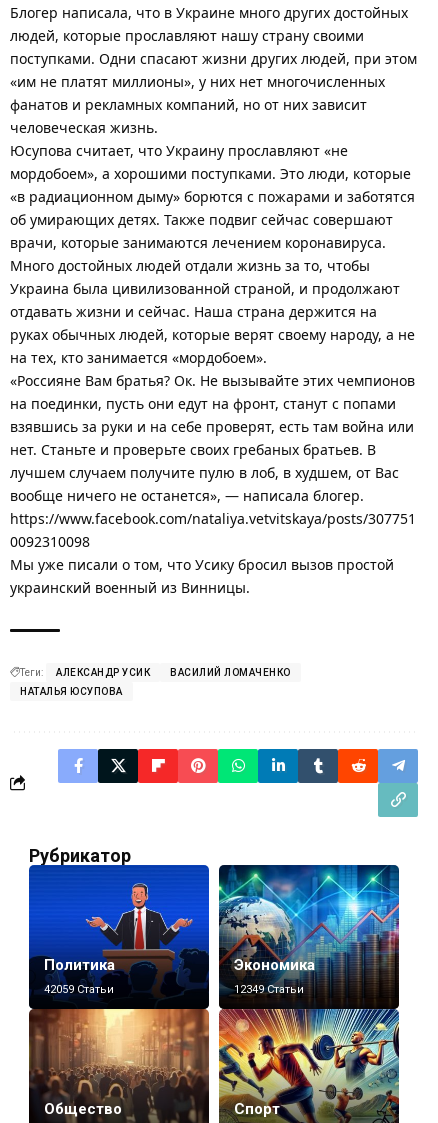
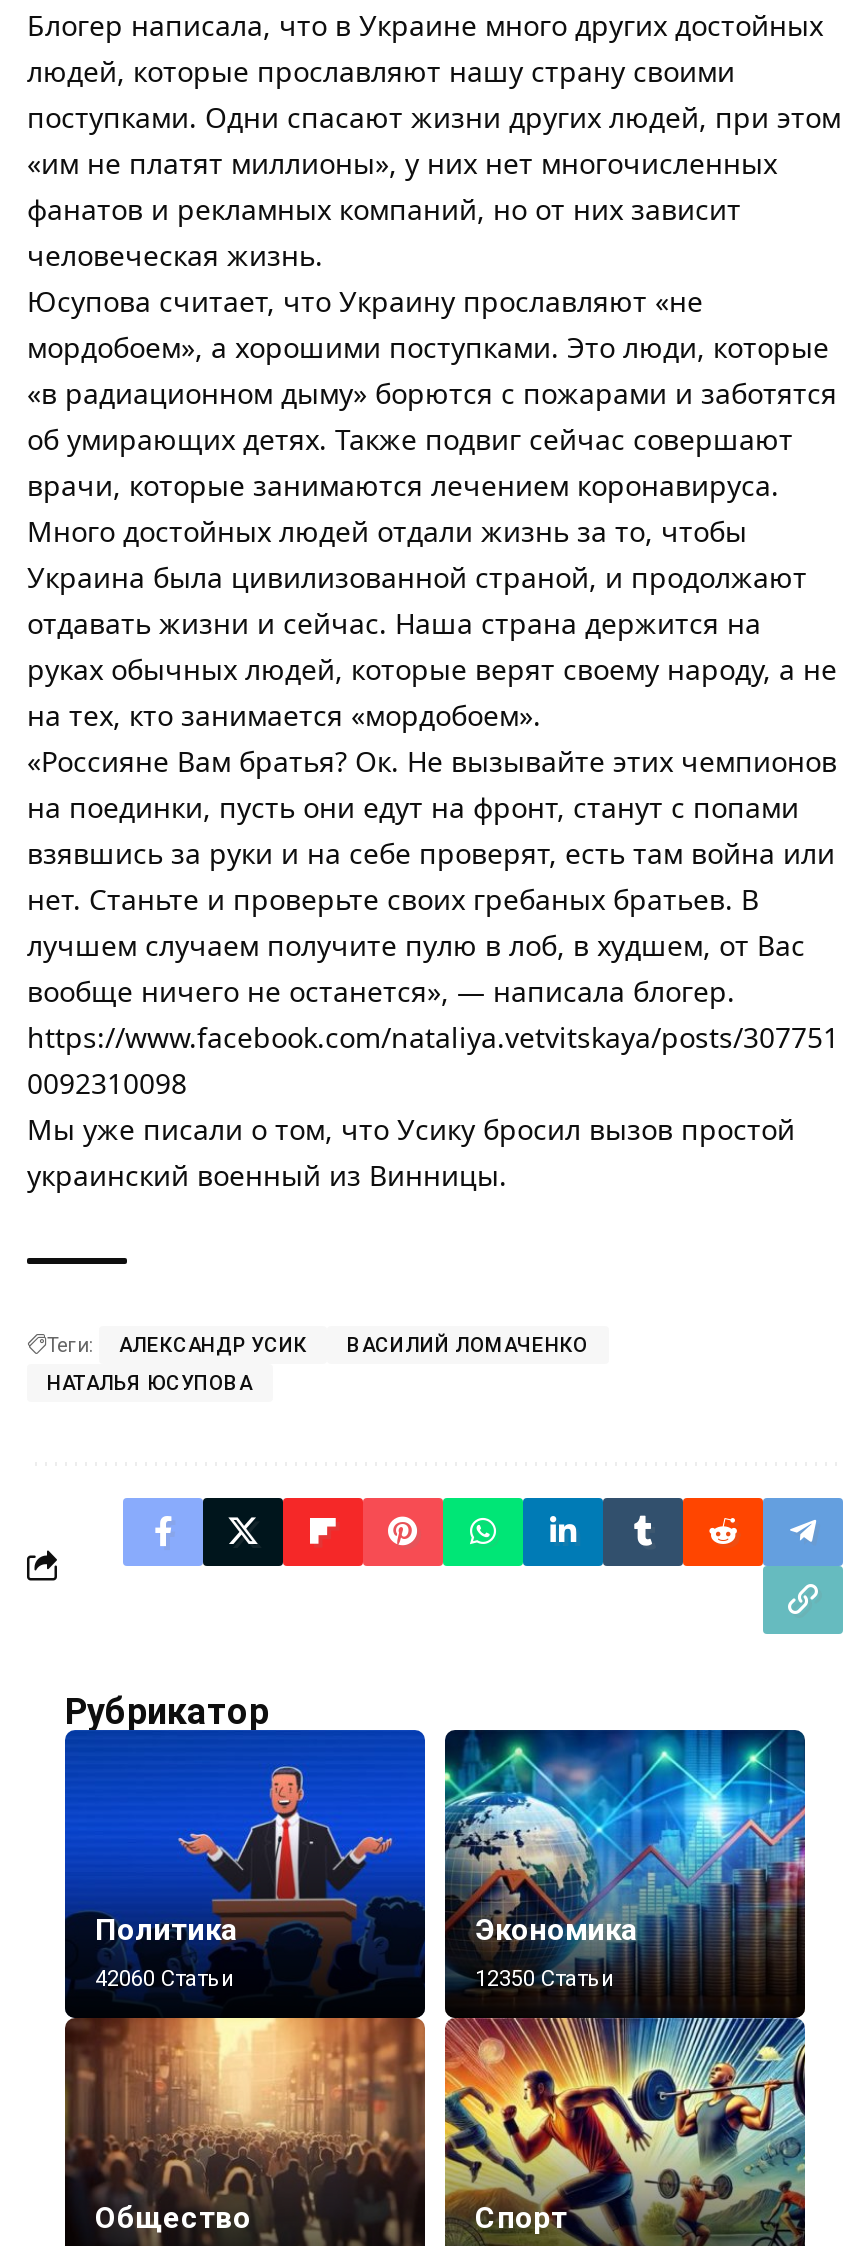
[44,983,114,996] 42059 Статьи -> [95,1965,235,1991] 42060 Статьи
[234,983,304,996] 12349 Статьи -> [475,1965,615,1991] 12350 Статьи

